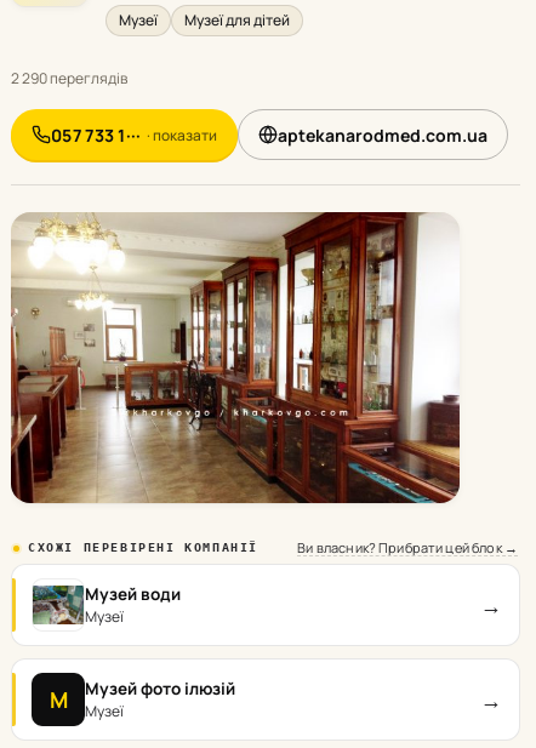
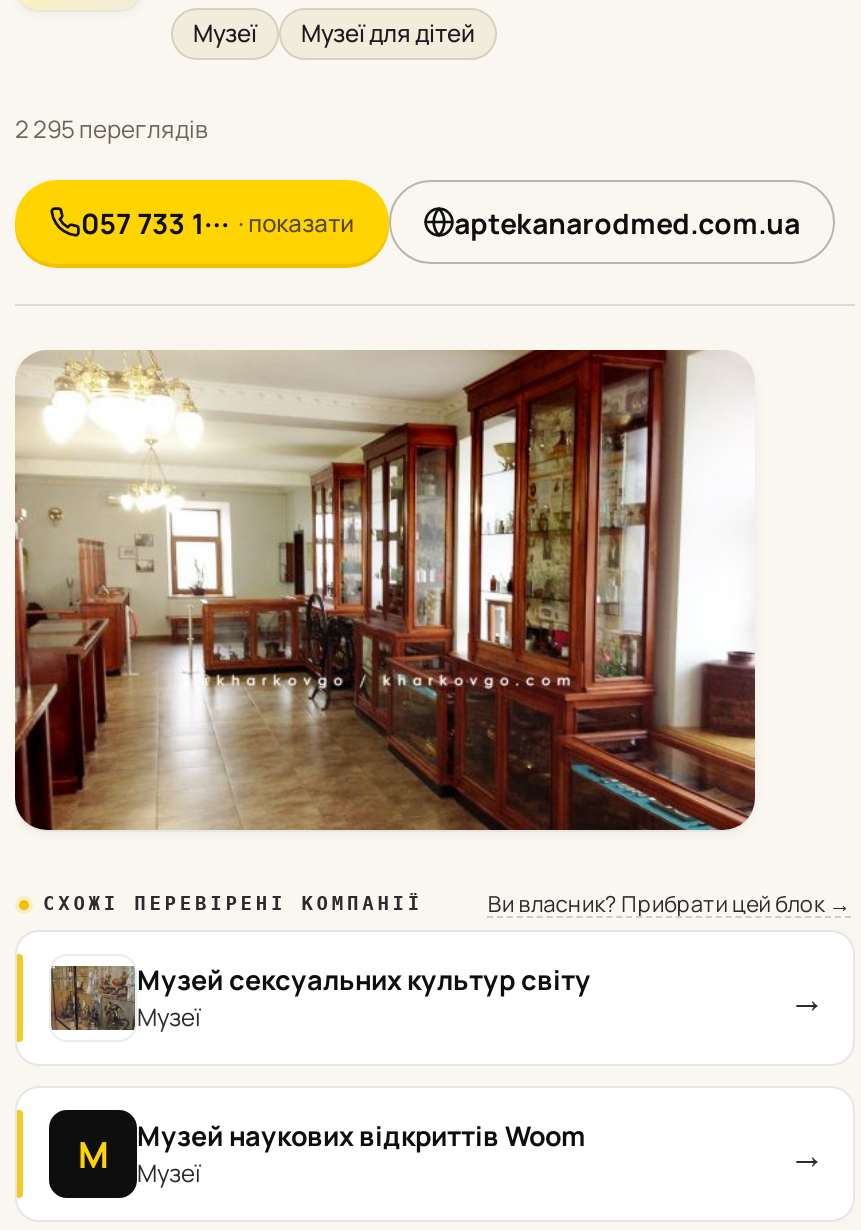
[11,68,127,88] 2 290 переглядів -> [15,112,207,146] 2 295 переглядів
[33,583,181,624] [image] | Музей води -> [51,961,591,1030] [image] | Музей сексуальних культур світу
[85,677,235,699] Музей фото ілюзій -> [137,1117,585,1153] Музей наукових відкриттів Woom

